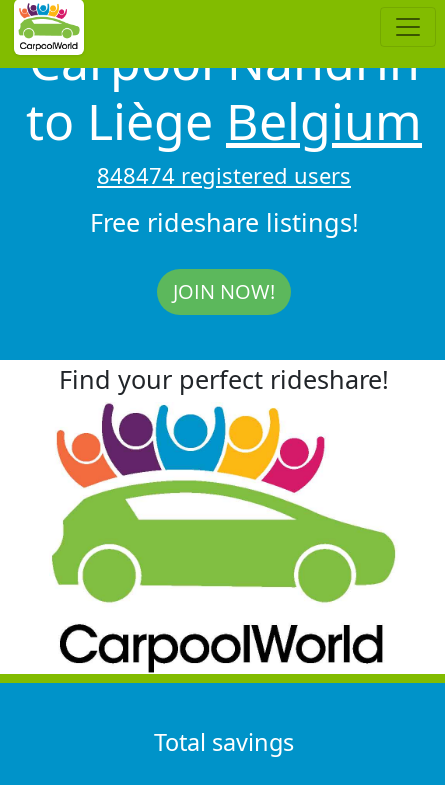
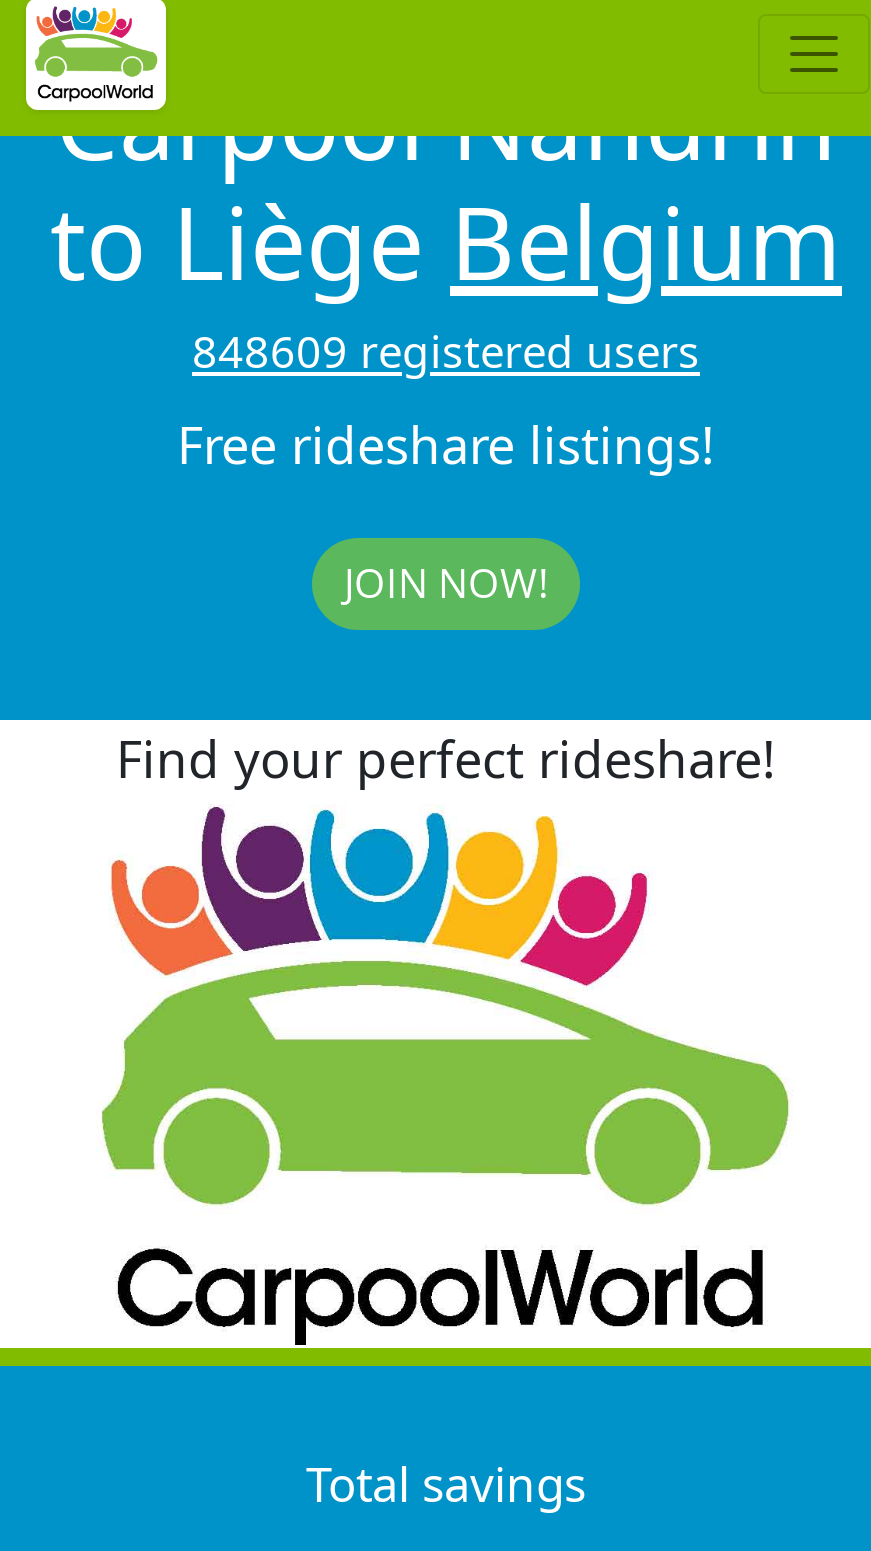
[97,160,351,190] 848474 registered users -> [192,320,700,380] 848609 registered users

